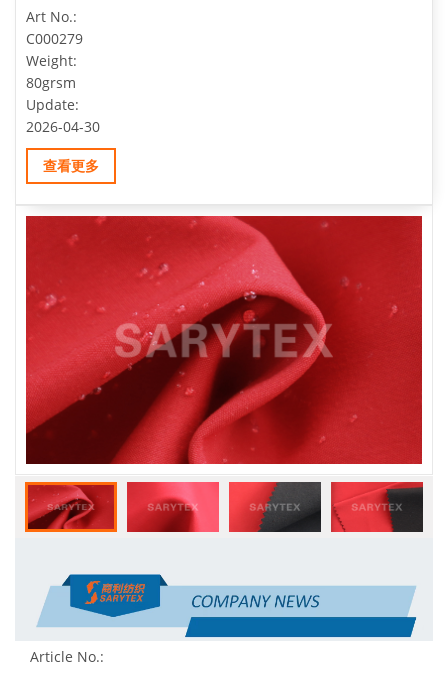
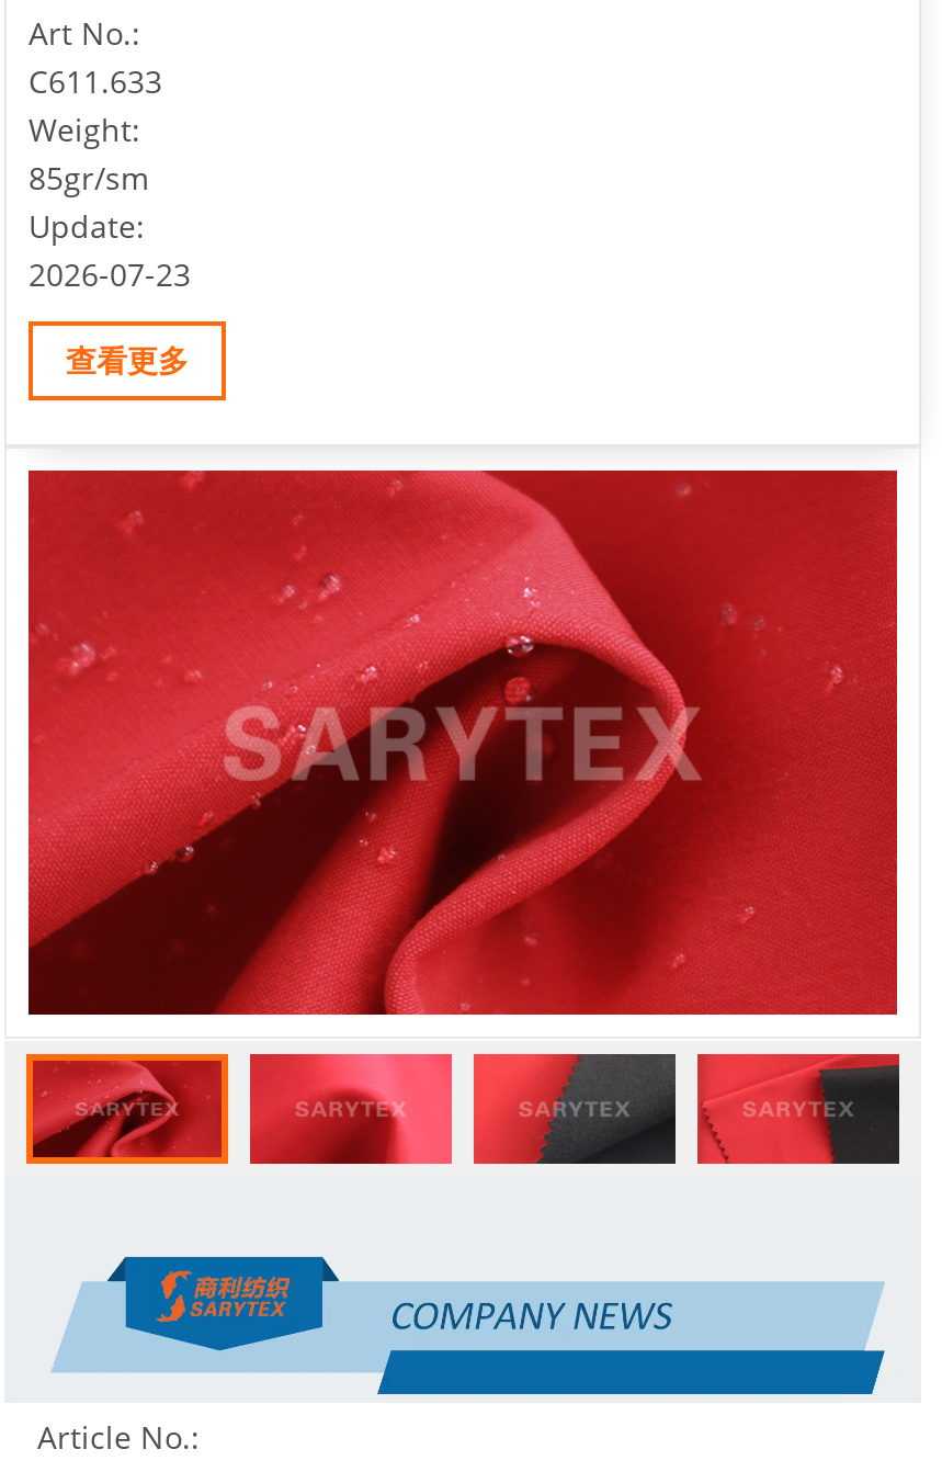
[26,29,83,48] C000279 -> [29,60,162,102] C611.633
[26,73,76,92] 80grsm -> [29,157,149,199] 85gr/sm
[26,117,100,136] 2026-04-30 -> [29,253,191,295] 2026-07-23

